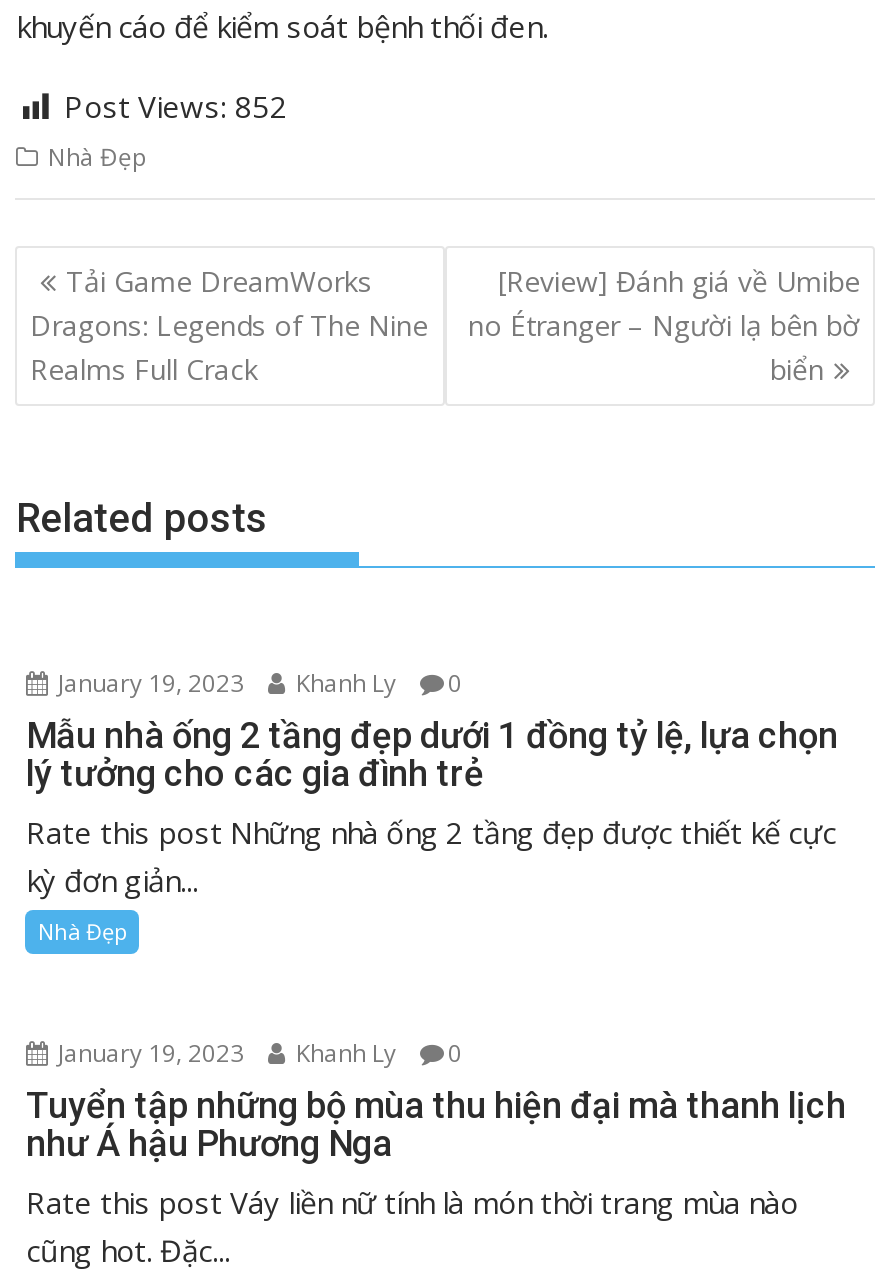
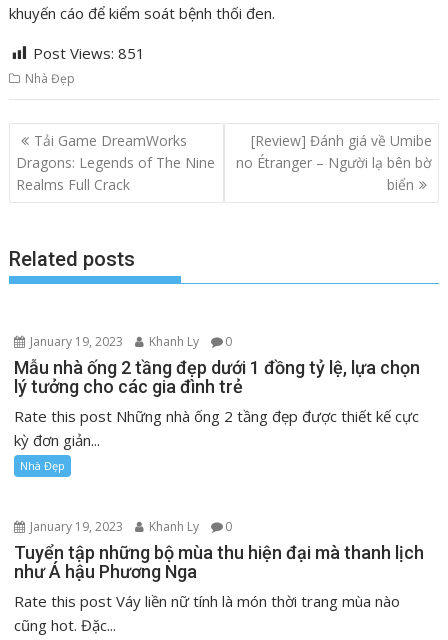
[64,86,288,126] Post Views: 852 -> [33,43,145,63] Post Views: 851

